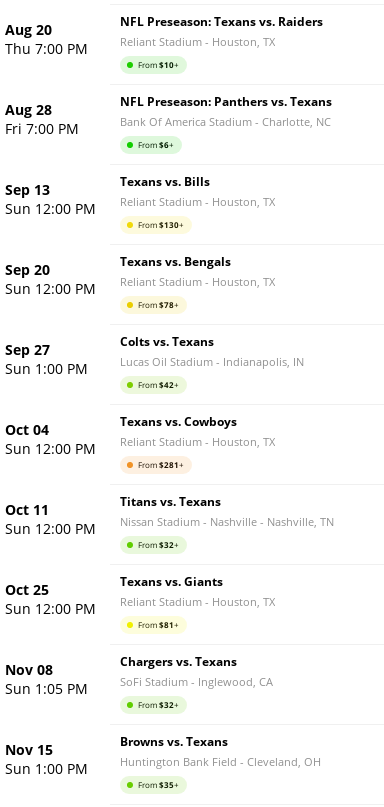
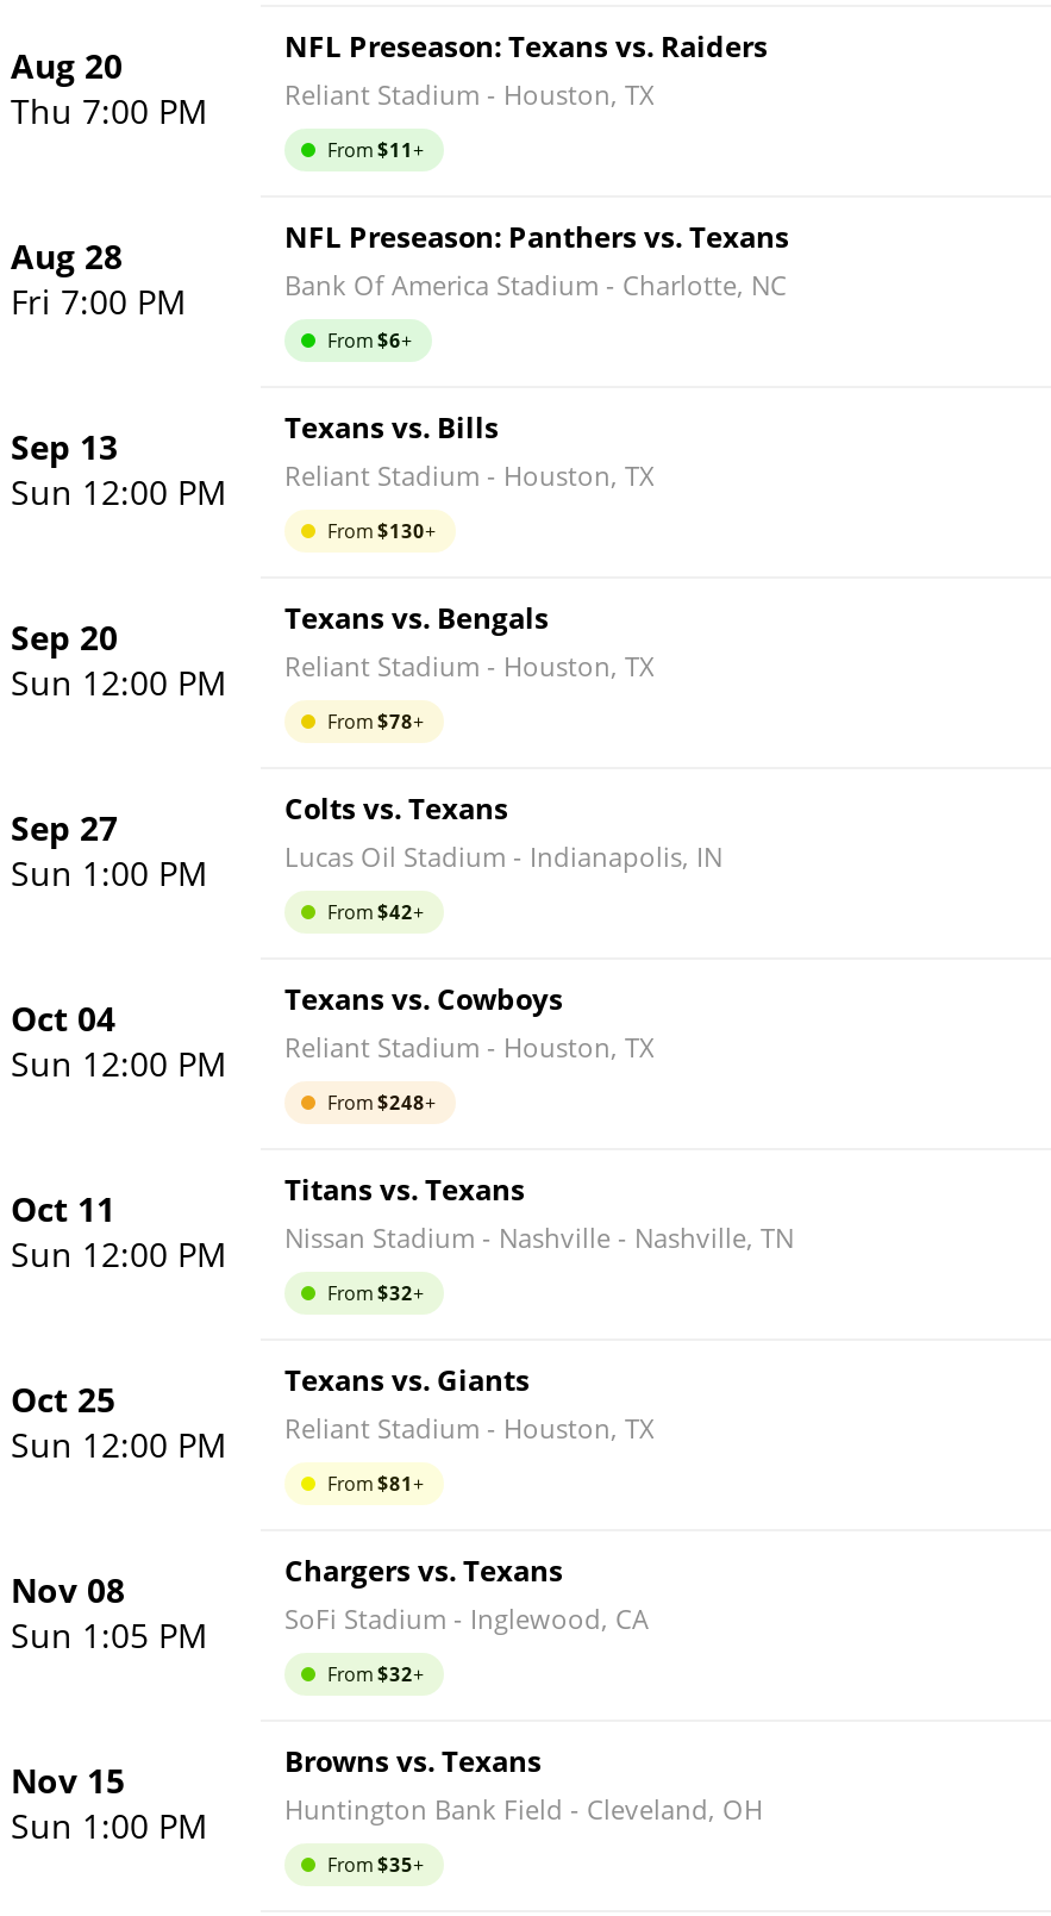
[138,59,179,70] From $10 + -> [327,136,425,162] From $11 +
[138,459,184,470] From $281+ -> [327,1088,437,1115] From $248+

